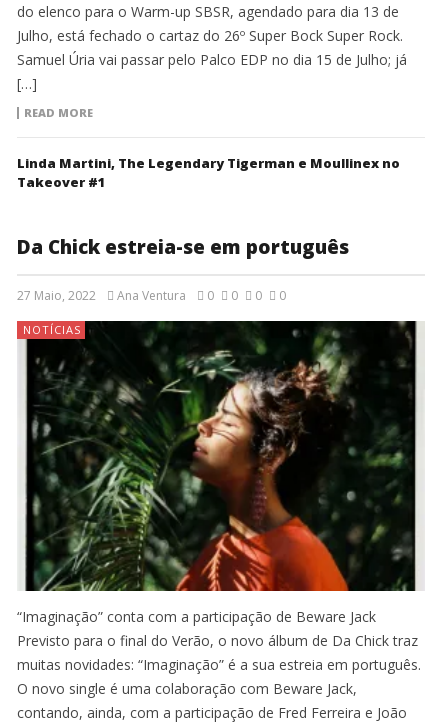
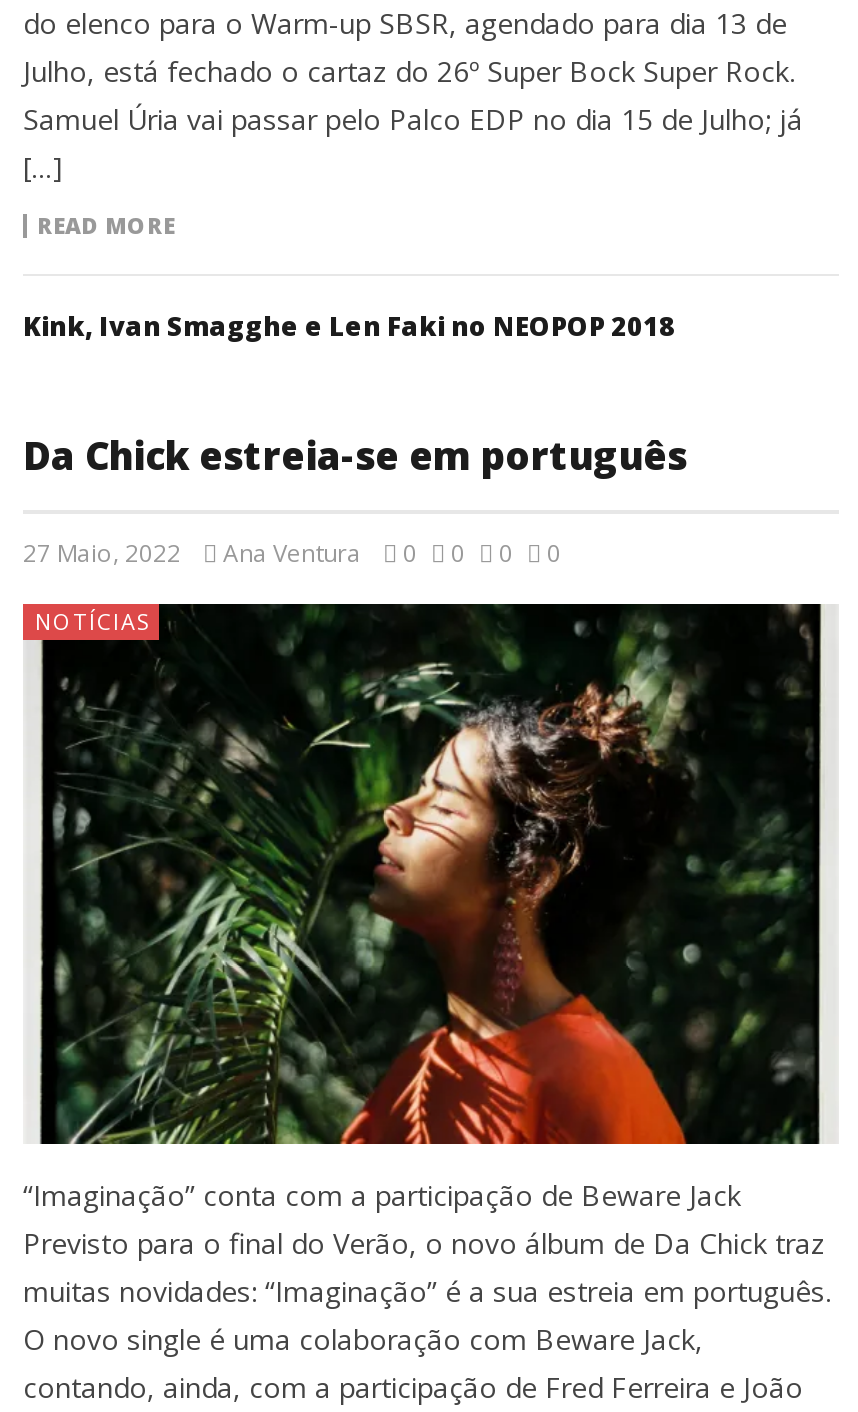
[17,154,400,191] Linda Martini, The Legendary Tigerman e Moullinex no | Takeover #1 -> [23,309,675,345] Kink, Ivan Smagghe e Len Faki no NEOPOP 2018

